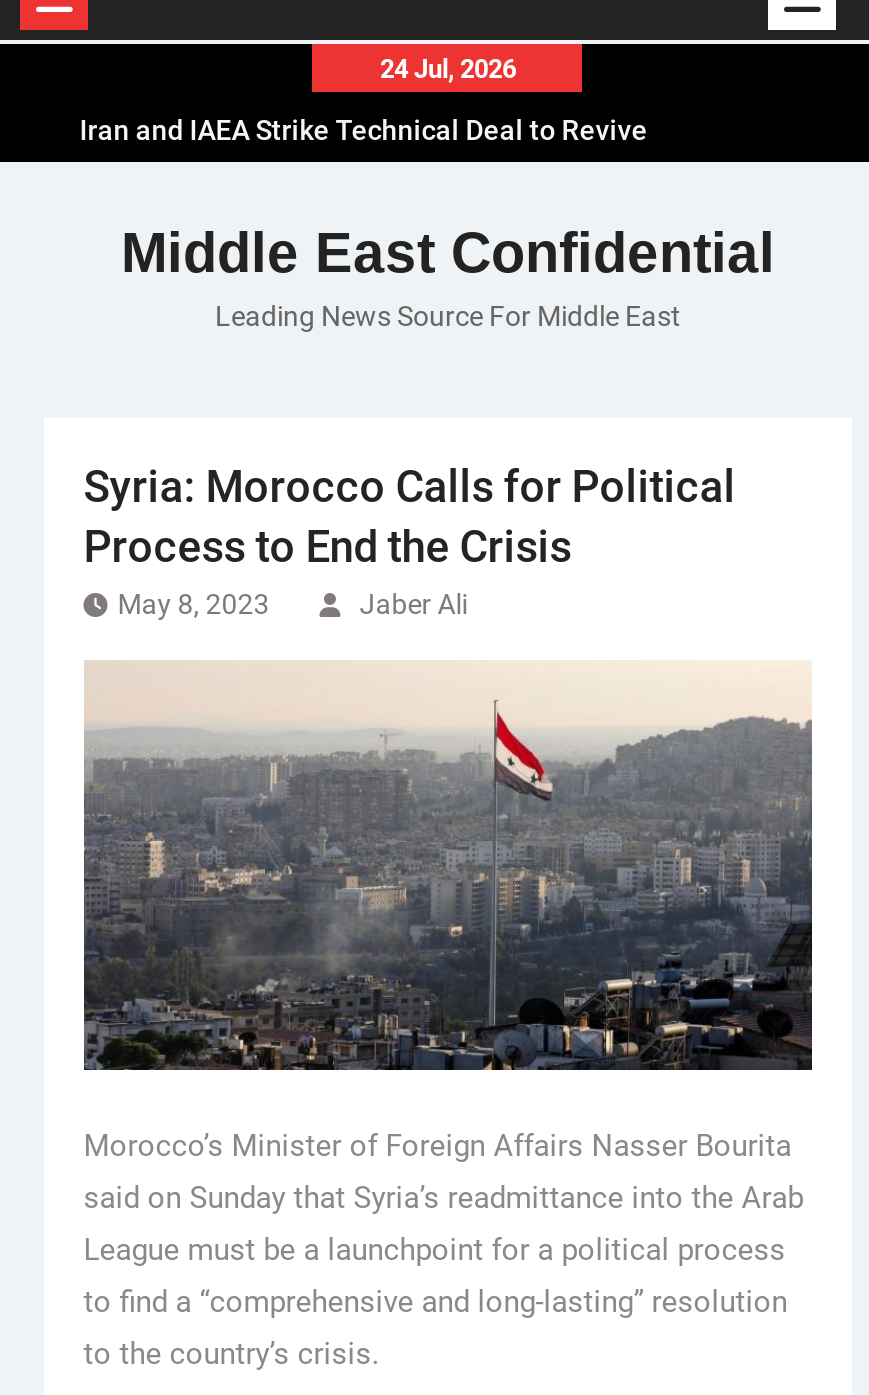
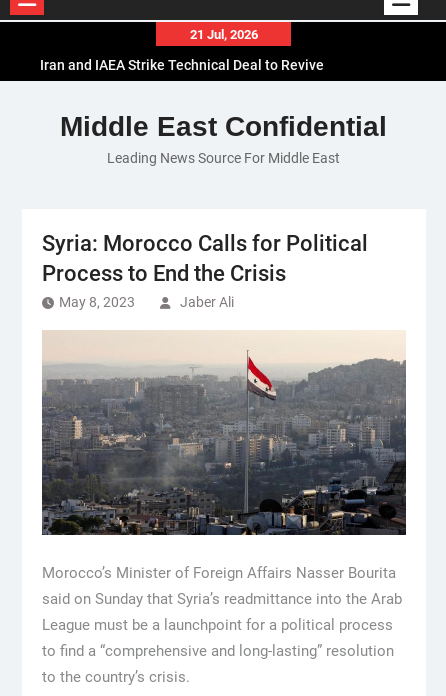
[380,54,516,84] 24 Jul, 2026 -> [190,27,258,42] 21 Jul, 2026

